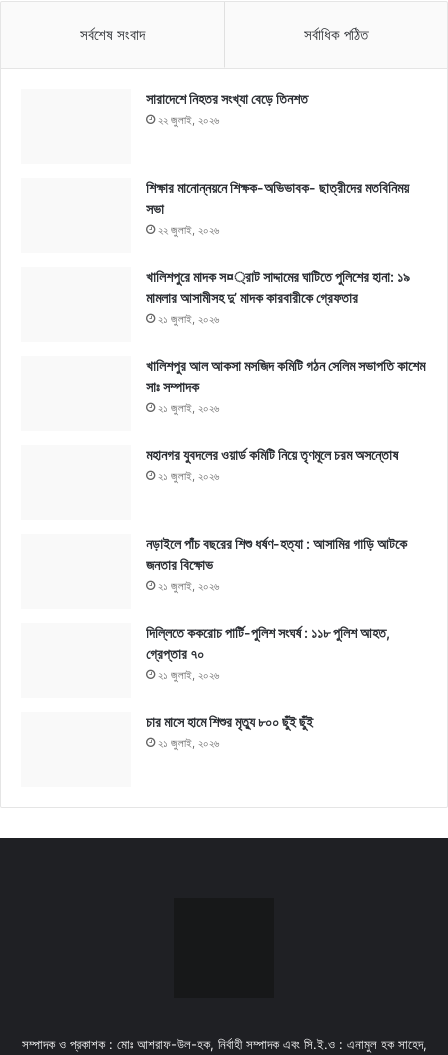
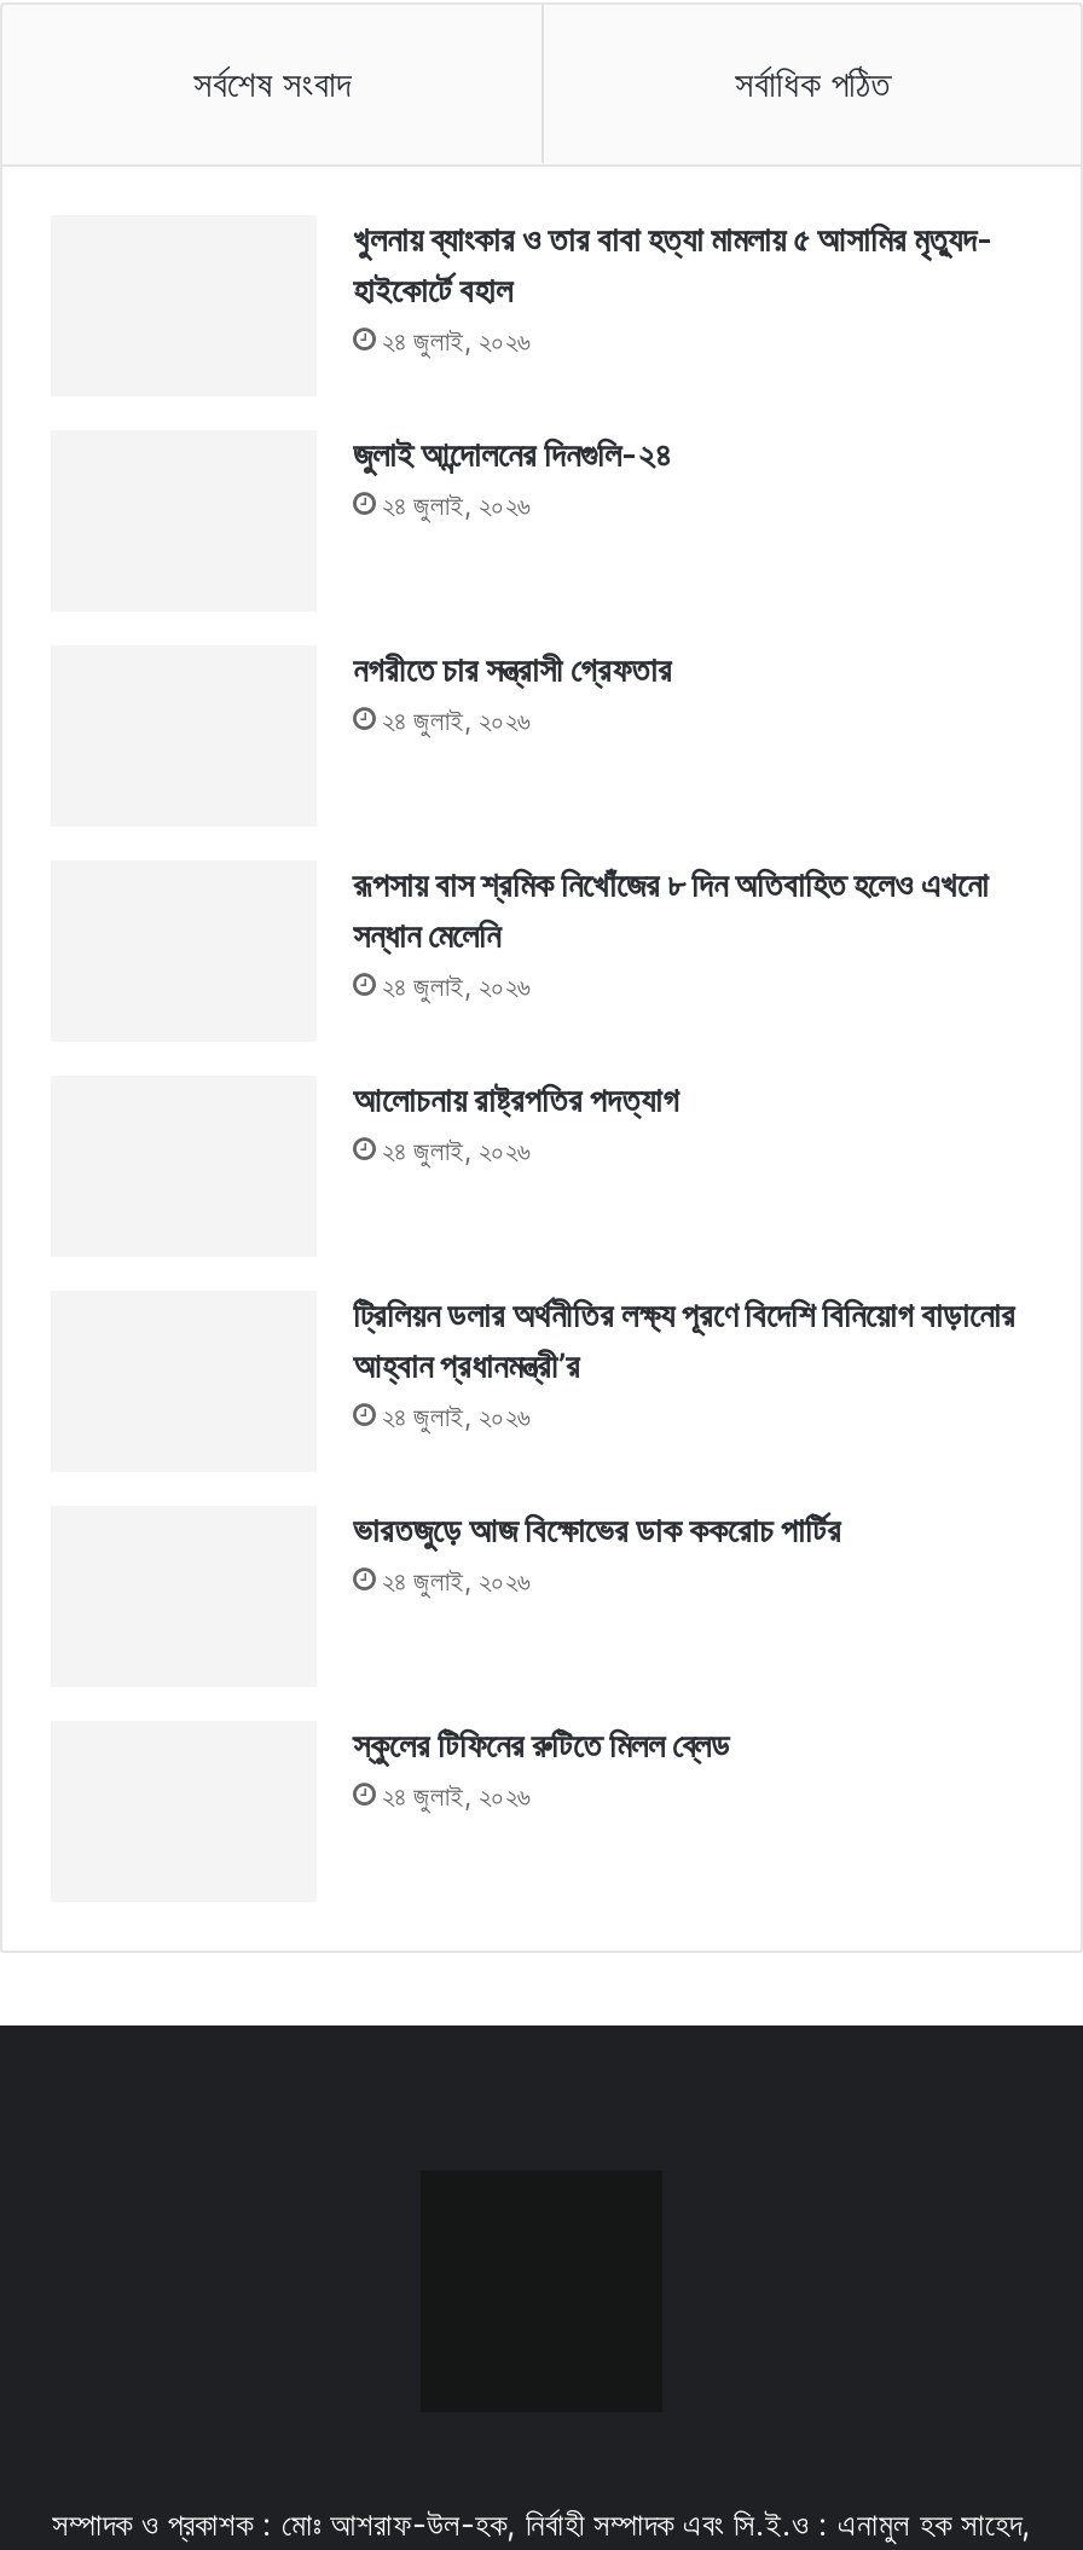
[146,90,308,127] সারাদেশে নিহতর সংখ্যা বেড়ে তিনশত | ২২ জুলাই, ২০২৬ -> [353,217,994,357] খুলনায় ব্যাংকার ও তার বাবা হত্যা মামলায় ৫ আসামির মৃত্যুদ- | হাইকোর্টে বহাল | ২৪ জুলাই, ২০২৬
[146,179,409,237] শিক্ষার মানোন্নয়নে শিক্ষক-অভিভাবক- ছাত্রীদের মতবিনিময় | সভা | ২২ জুলাই, ২০২৬ -> [353,432,672,521] জুলাই আন্দোলনের দিনগুলি-২৪ | ২৪ জুলাই, ২০২৬
[146,268,410,326] খালিশপুরে মাদক স¤্রাট সাদ্দামের ঘাটিতে পুলিশের হানা: ১৯ | মামলার আসামীসহ দু’ মাদক কারবারীকে গ্রেফতার | ২১ জুলাই, ২০২৬ -> [353,647,672,736] নগরীতে চার সন্ত্রাসী গ্রেফতার | ২৪ জুলাই, ২০২৬
[146,357,425,415] খালিশপুর আল আকসা মসজিদ কমিটি গঠন সেলিম সভাপতি কাশেম | সাঃ সম্পাদক | ২১ জুলাই, ২০২৬ -> [353,862,989,1002] রূপসায় বাস শ্রমিক নিখোঁজের ৮ দিন অতিবাহিত হলেও এখনো | সন্ধান মেলেনি | ২৪ জুলাই, ২০২৬
[146,446,398,483] মহানগর যুবদলের ওয়ার্ড কমিটি নিয়ে তৃণমূলে চরম অসন্তোষ | ২১ জুলাই, ২০২৬ -> [353,1077,679,1167] আলোচনায় রাষ্ট্রপতির পদত্যাগ | ২৪ জুলাই, ২০২৬
[146,535,407,593] নড়াইলে পাঁচ বছরের শিশু ধর্ষণ-হত্যা : আসামির গাড়ি আটকে | জনতার বিক্ষোভ | ২১ জুলাই, ২০২৬ -> [353,1292,1015,1433] ট্রিলিয়ন ডলার অর্থনীতির লক্ষ্য পূরণে বিদেশি বিনিয়োগ বাড়ানোর | আহ্বান প্রধানমন্ত্রী’র | ২৪ জুলাই, ২০২৬
[146,624,390,682] দিল্লিতে ককরোচ পার্টি-পুলিশ সংঘর্ষ : ১১৮ পুলিশ আহত, | গ্রেপ্তার ৭০ | ২১ জুলাই, ২০২৬ -> [353,1508,841,1597] ভারতজুড়ে আজ বিক্ষোভের ডাক ককরোচ পার্টির | ২৪ জুলাই, ২০২৬
[146,713,313,750] চার মাসে হামে শিশুর মৃত্যু ৮০০ ছুঁই ছুঁই | ২১ জুলাই, ২০২৬ -> [353,1723,730,1812] স্কুলের টিফিনের রুটিতে মিলল ব্লেড | ২৪ জুলাই, ২০২৬

